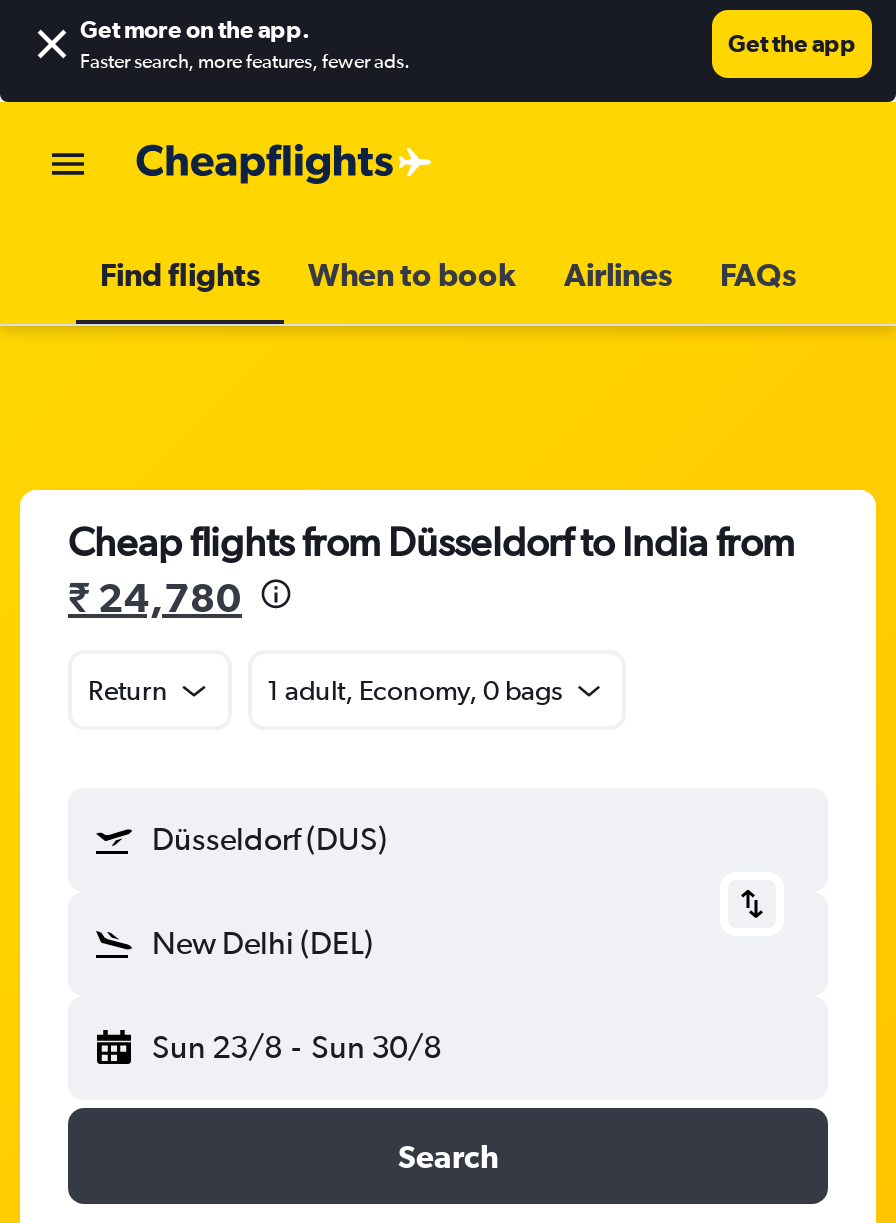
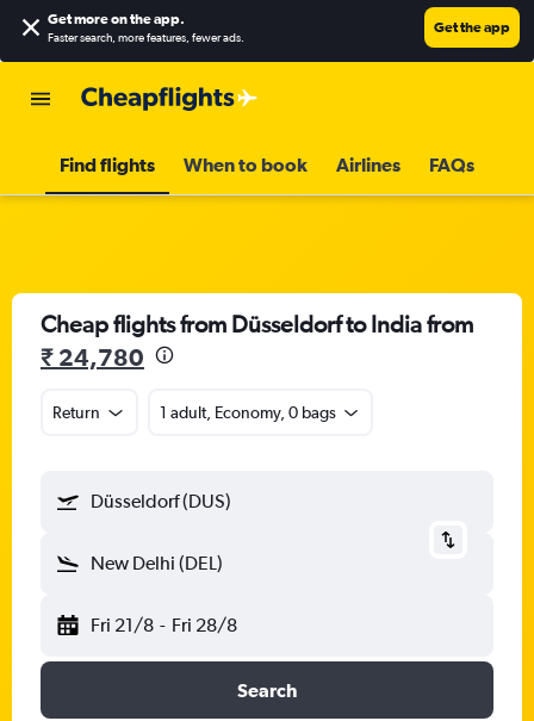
[152,1028,441,1066] Sun 23/8 - Sun 30/8 -> [91,614,237,636] Fri 21/8 - Fri 28/8

